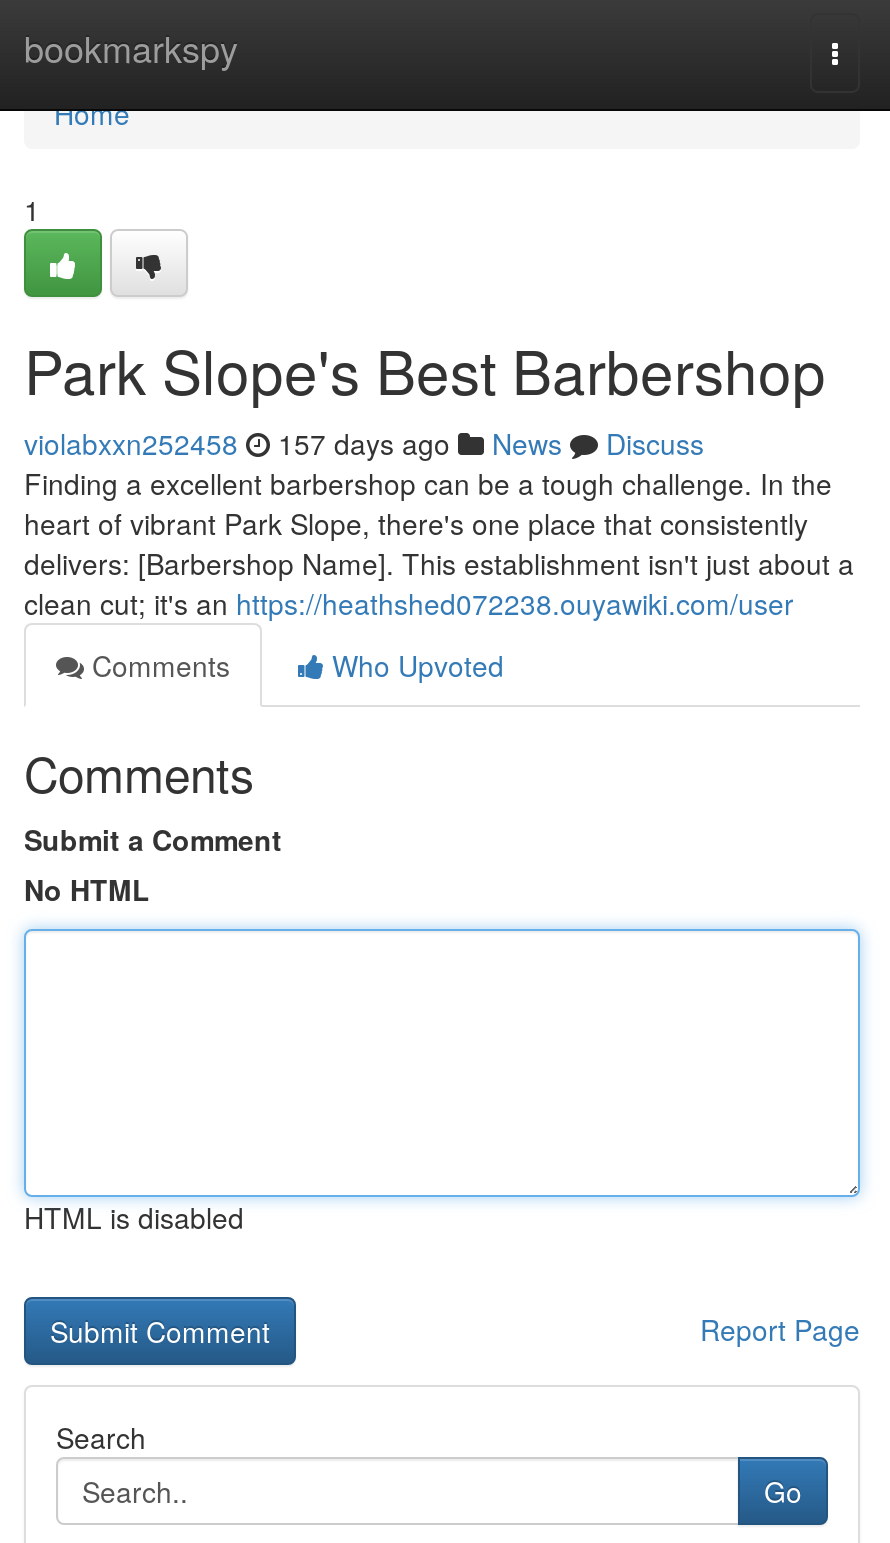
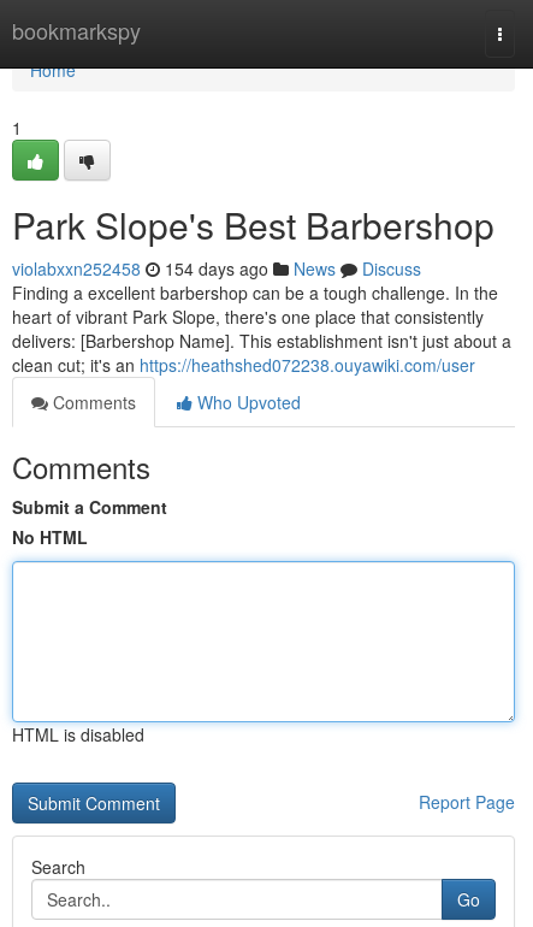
[24,423,704,463] violabxxn252458 157 days ago News Discuss -> [12,256,421,281] violabxxn252458 154 days ago News Discuss

